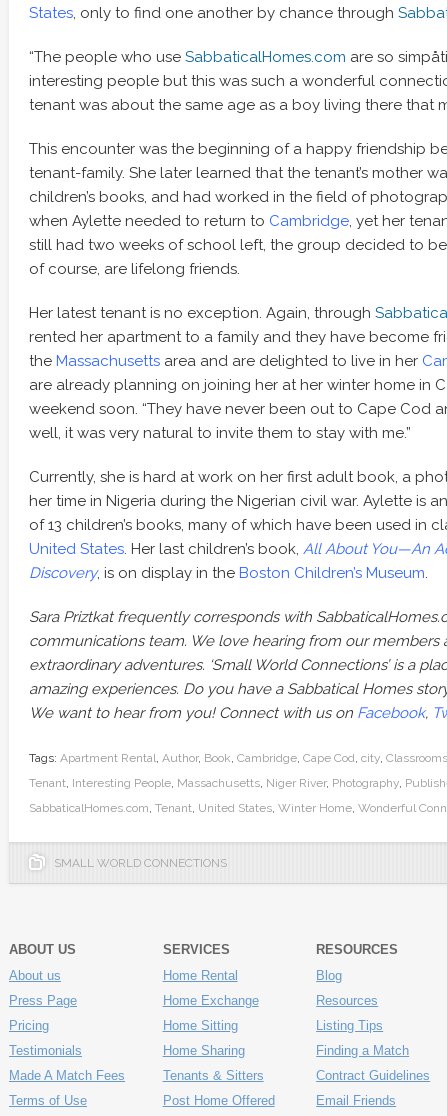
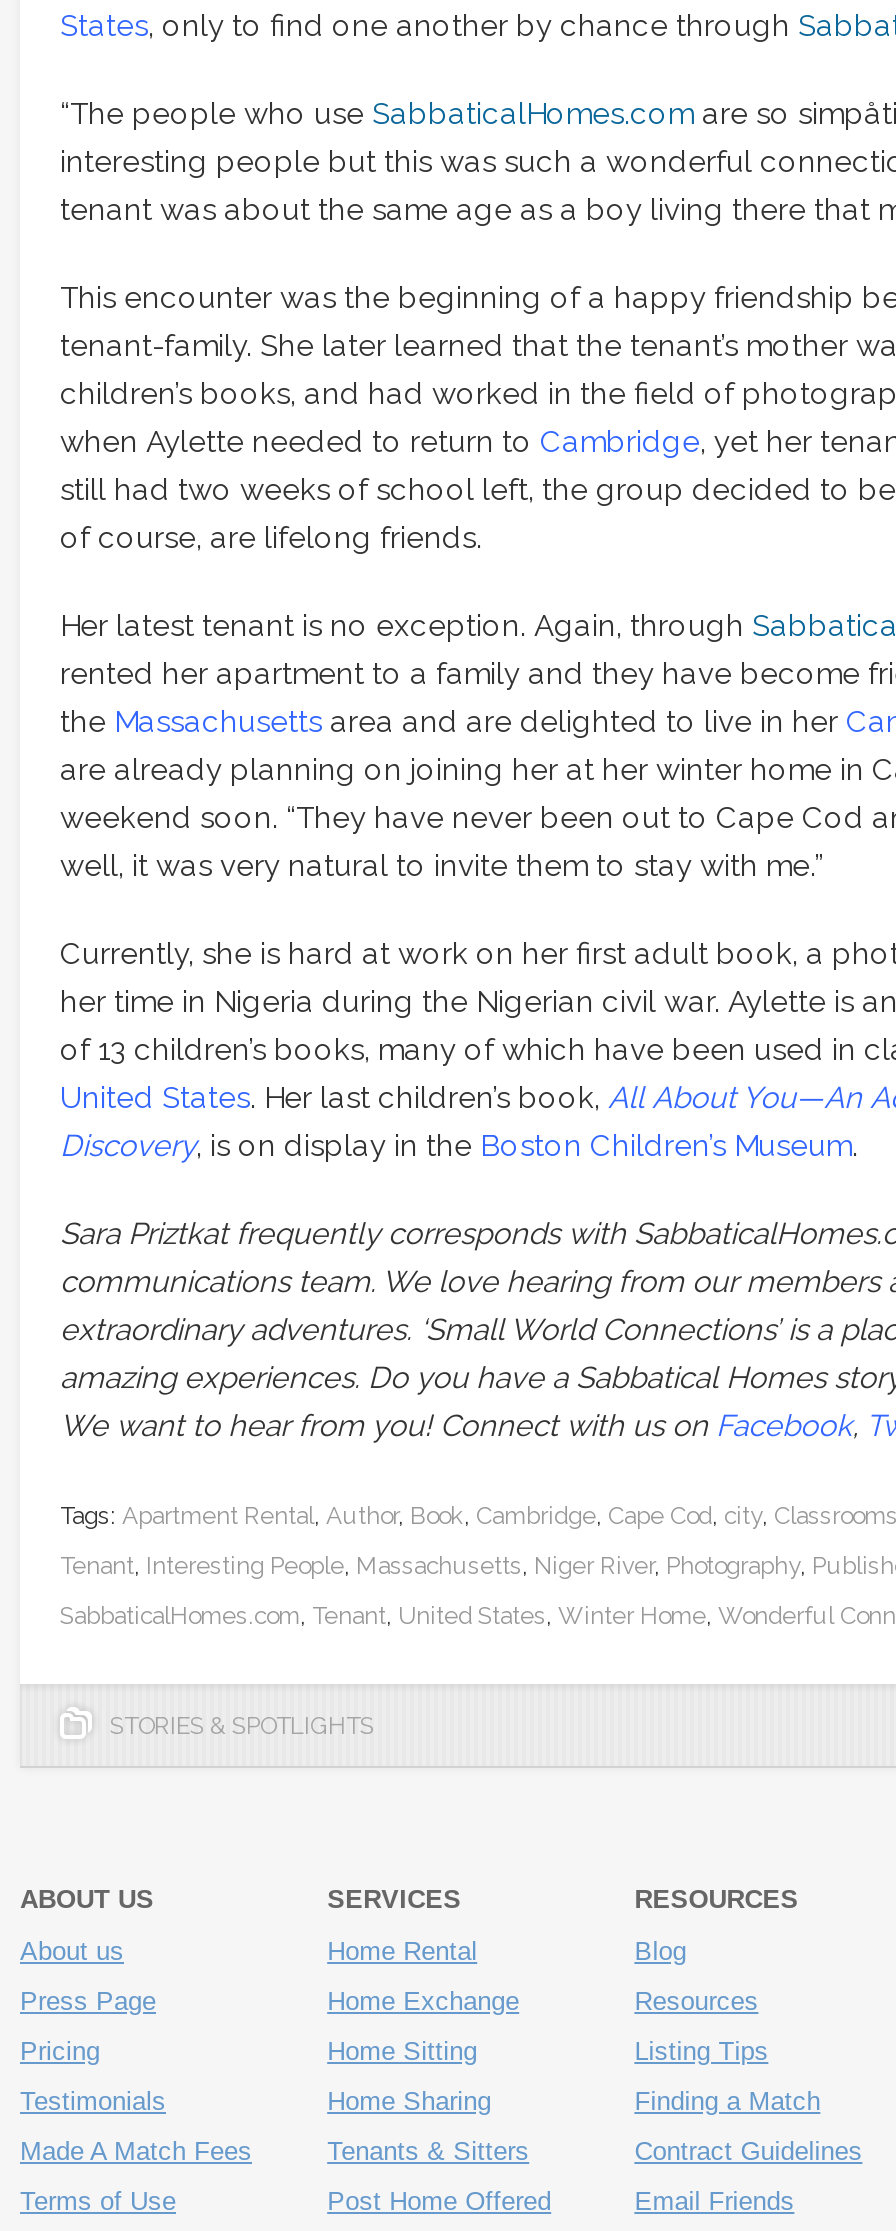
[54,856,227,870] SMALL WORLD CONNECTIONS -> [110,1712,374,1740] STORIES & SPOTLIGHTS

